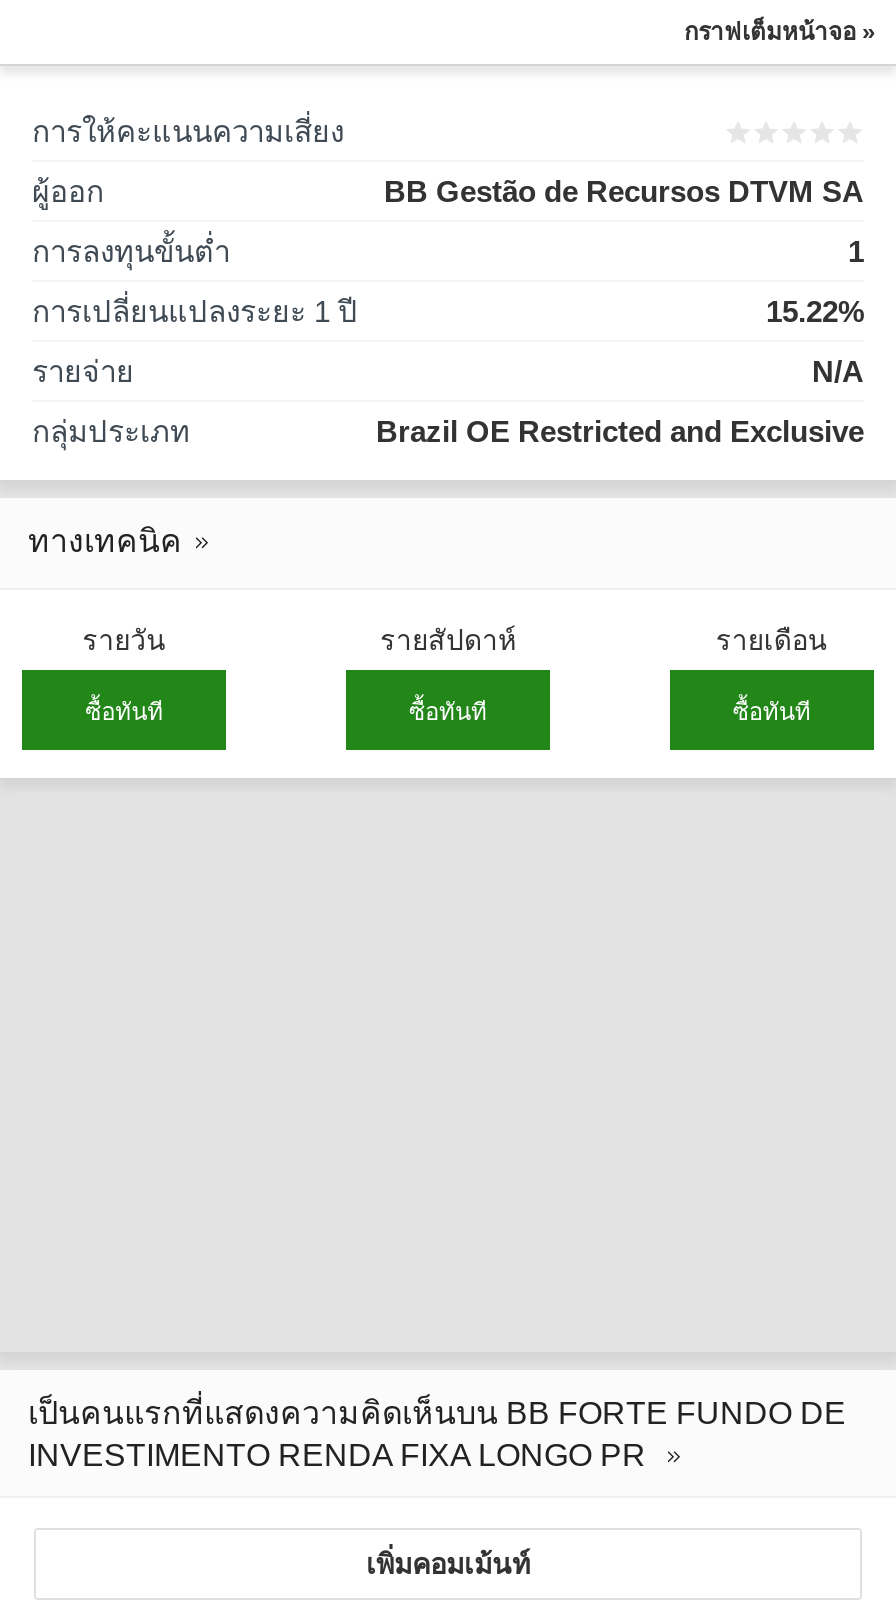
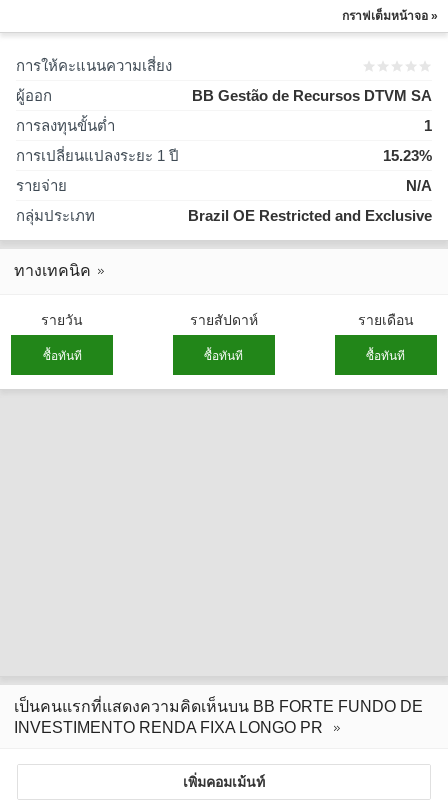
[766,294,864,328] 15.22% -> [383,147,432,164] 15.23%

